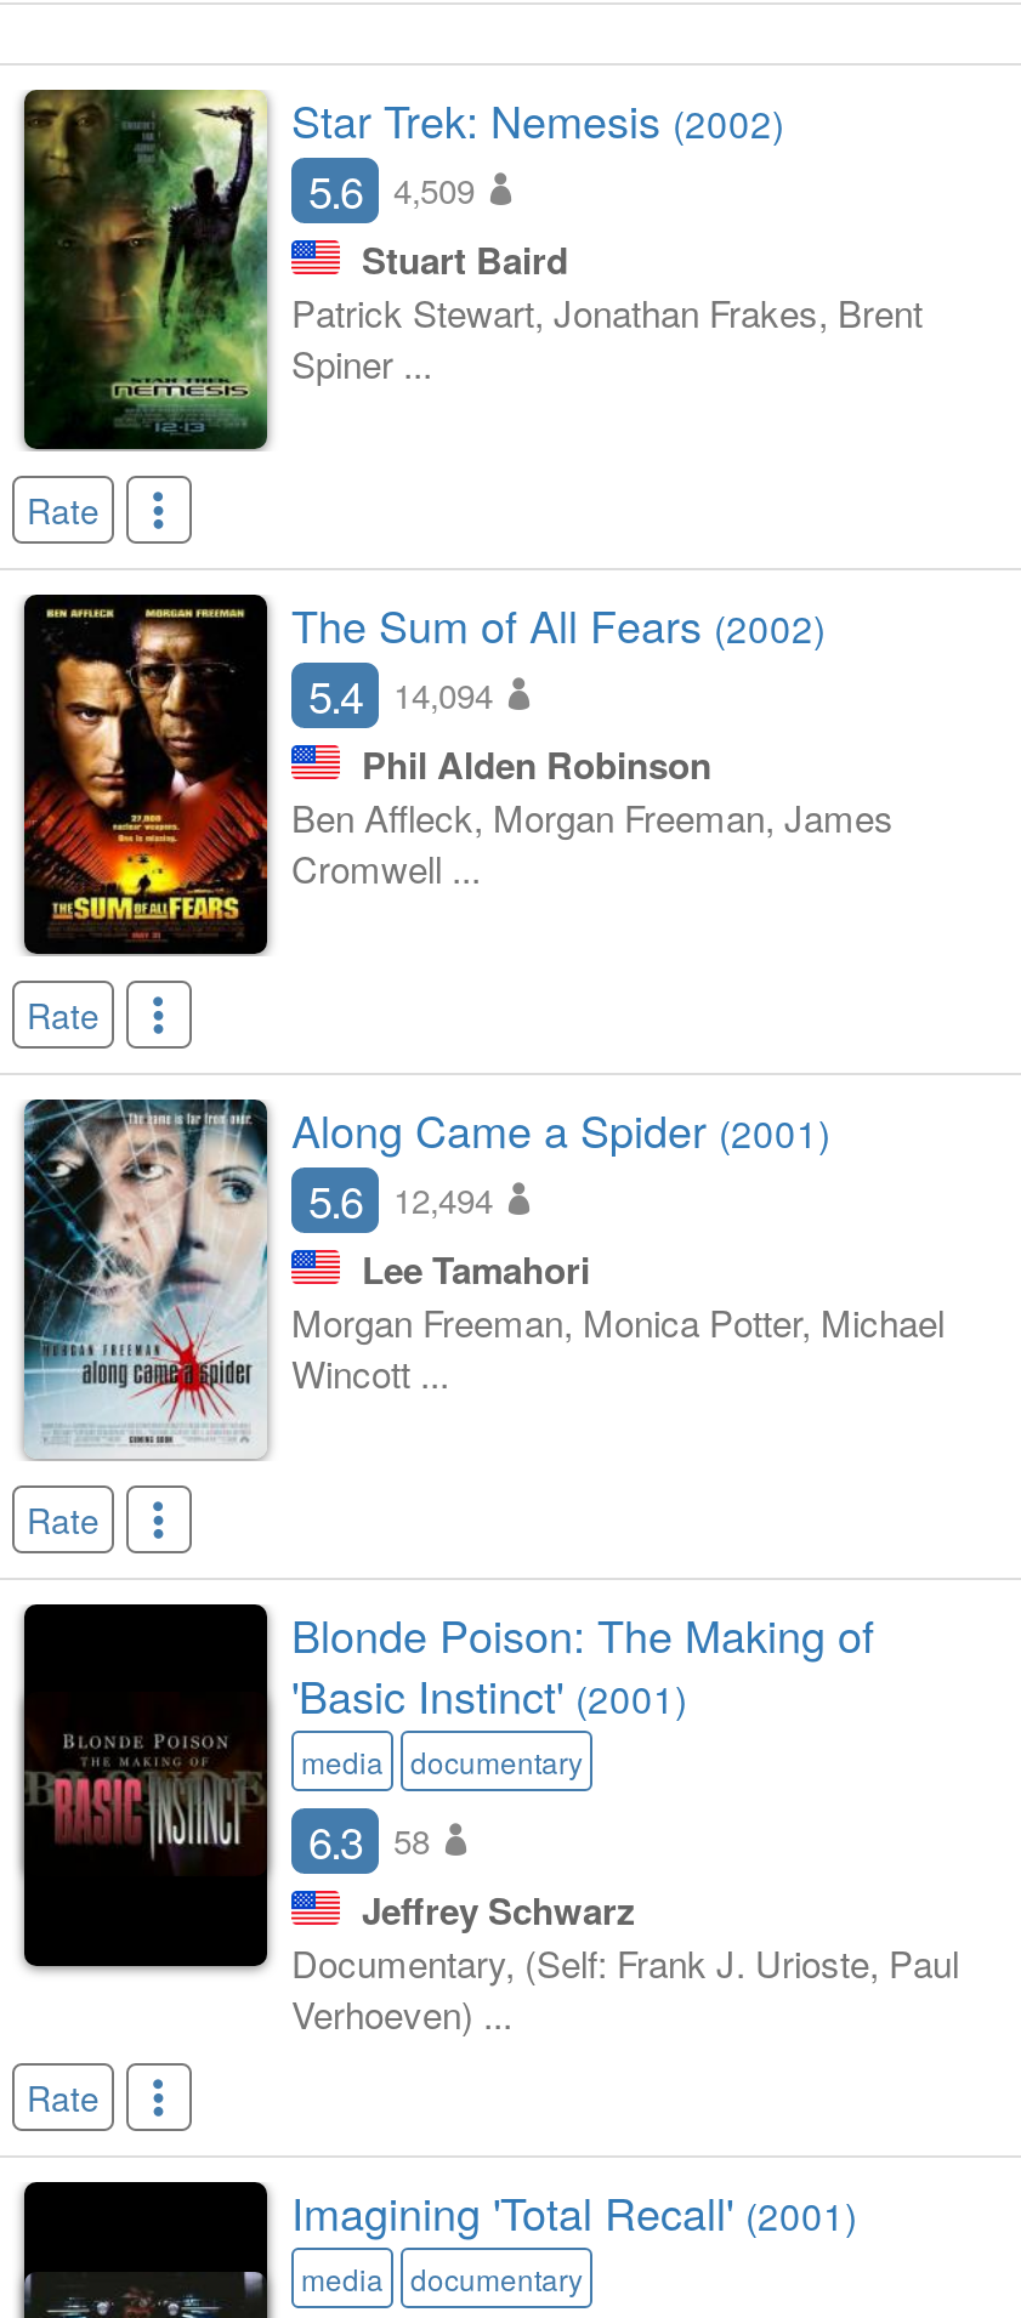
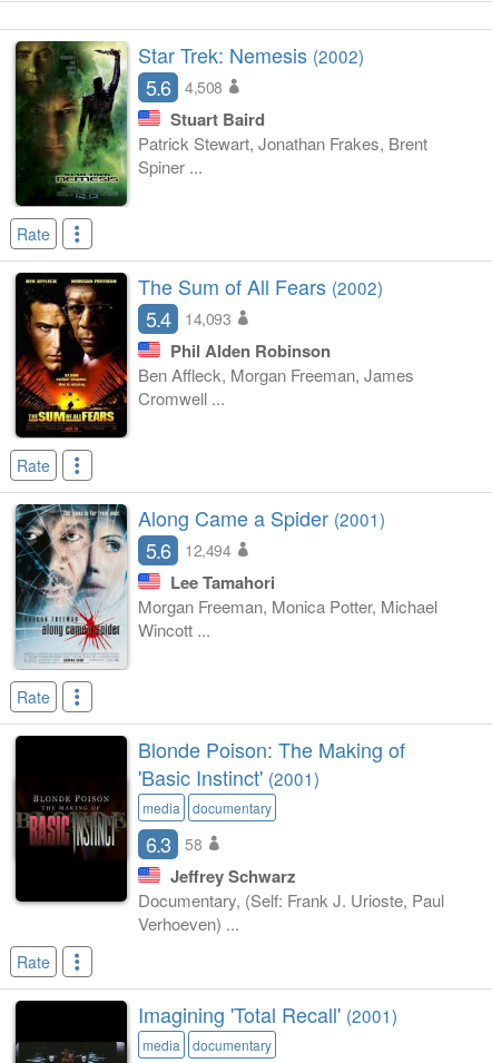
[308,157,483,220] 5.6 4,509 -> [146,72,226,101] 5.6 4,508
[308,662,501,725] 5.4 14,094 -> [146,303,234,332] 5.4 14,093

